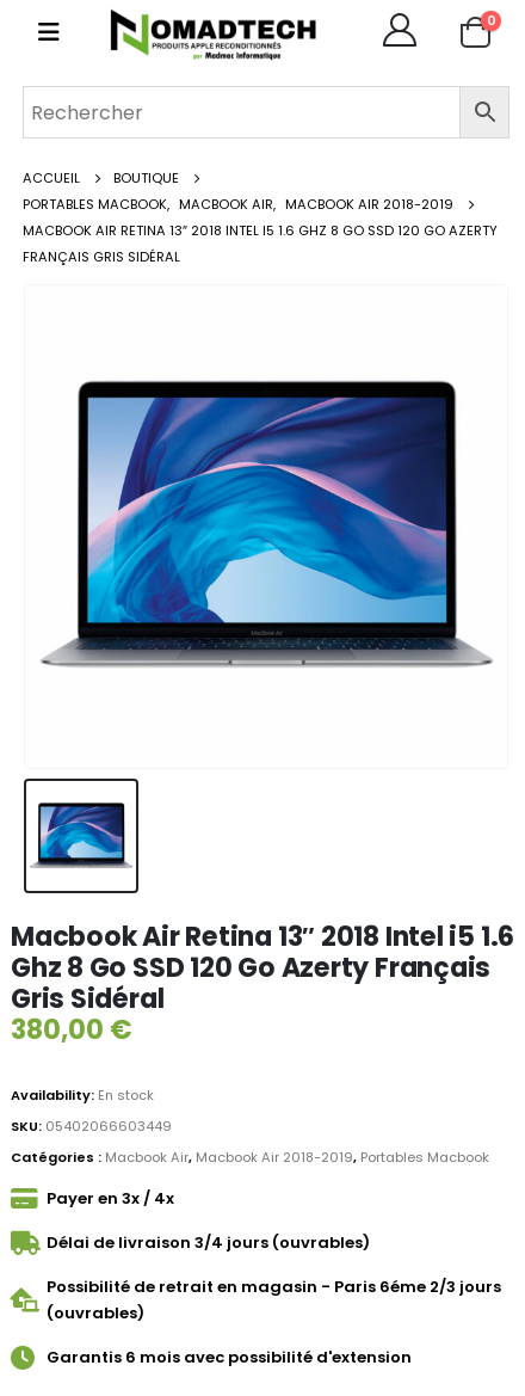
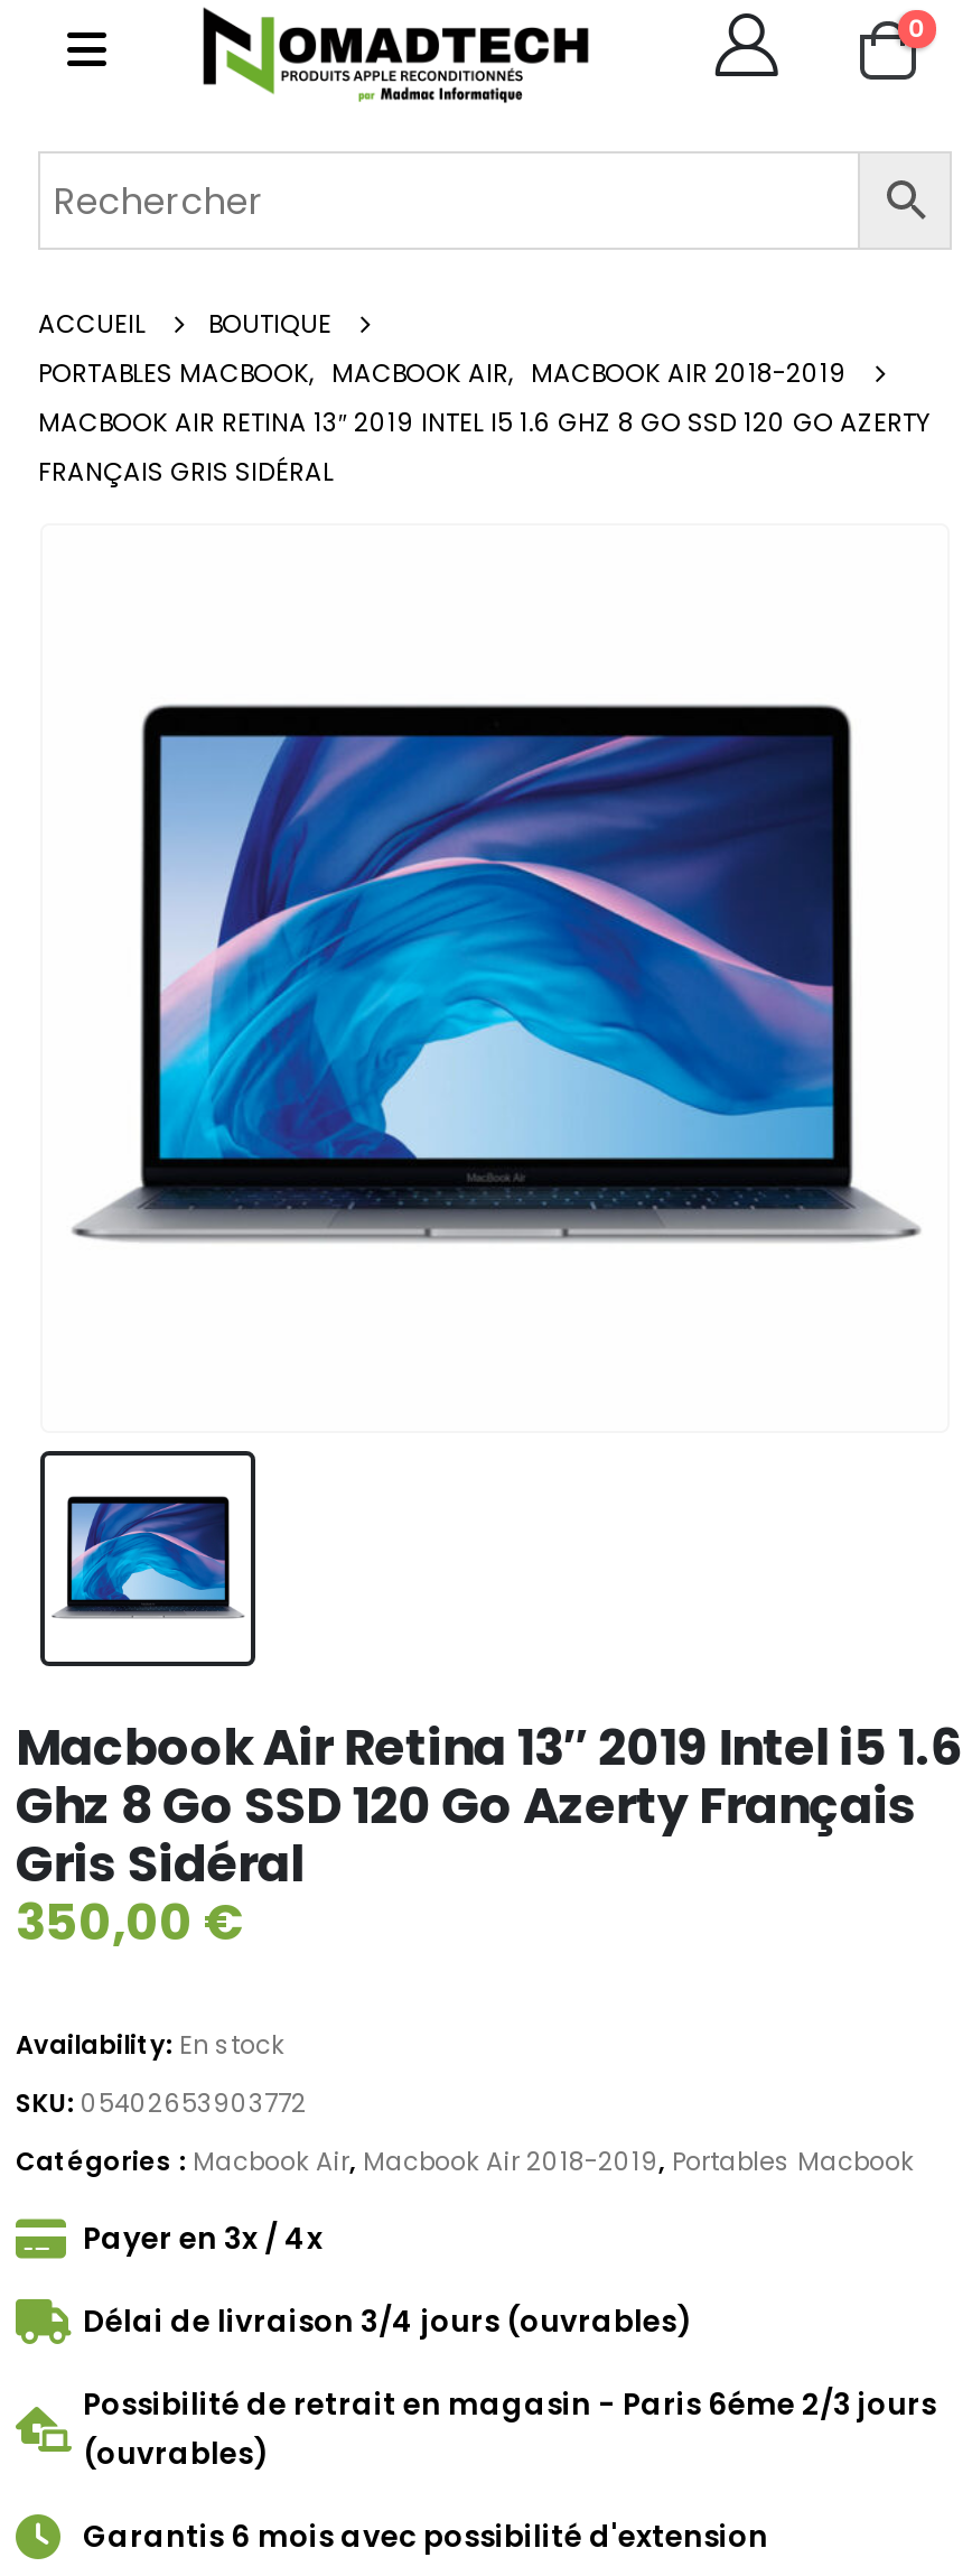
[23,221,498,240] MACBOOK AIR RETINA 13″ 2018 INTEL I5 1.6 GHZ 8 GO SSD 120 GO AZERTY -> [38,404,932,440] MACBOOK AIR RETINA 13″ 2019 INTEL I5 1.6 GHZ 8 GO SSD 120 GO AZERTY
[11,919,514,956] Macbook Air Retina 13″ 2018 Intel i5 1.6 -> [16,1714,961,1783] Macbook Air Retina 13″ 2019 Intel i5 1.6
[11,1012,132,1049] 380,00 € -> [16,1889,246,1958] 350,00 €
[11,1117,172,1136] SKU: 05402066603449 -> [16,2085,307,2121] SKU: 05402653903772

